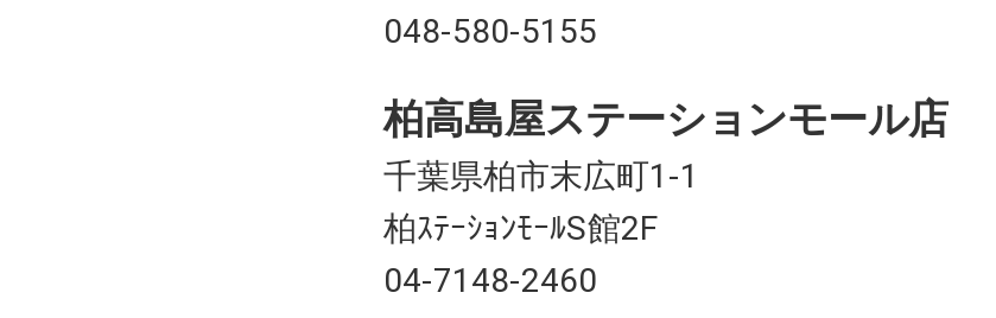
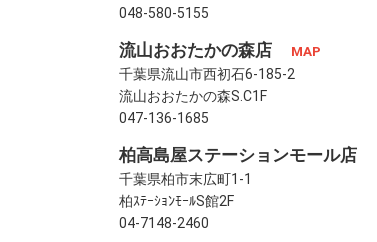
none -> [119,40,321,126] 流山おおたかの森店 | MAP | 千葉県流山市西初石6-185-2 | 流山おおたかの森S.C1F | 047-136-1685

